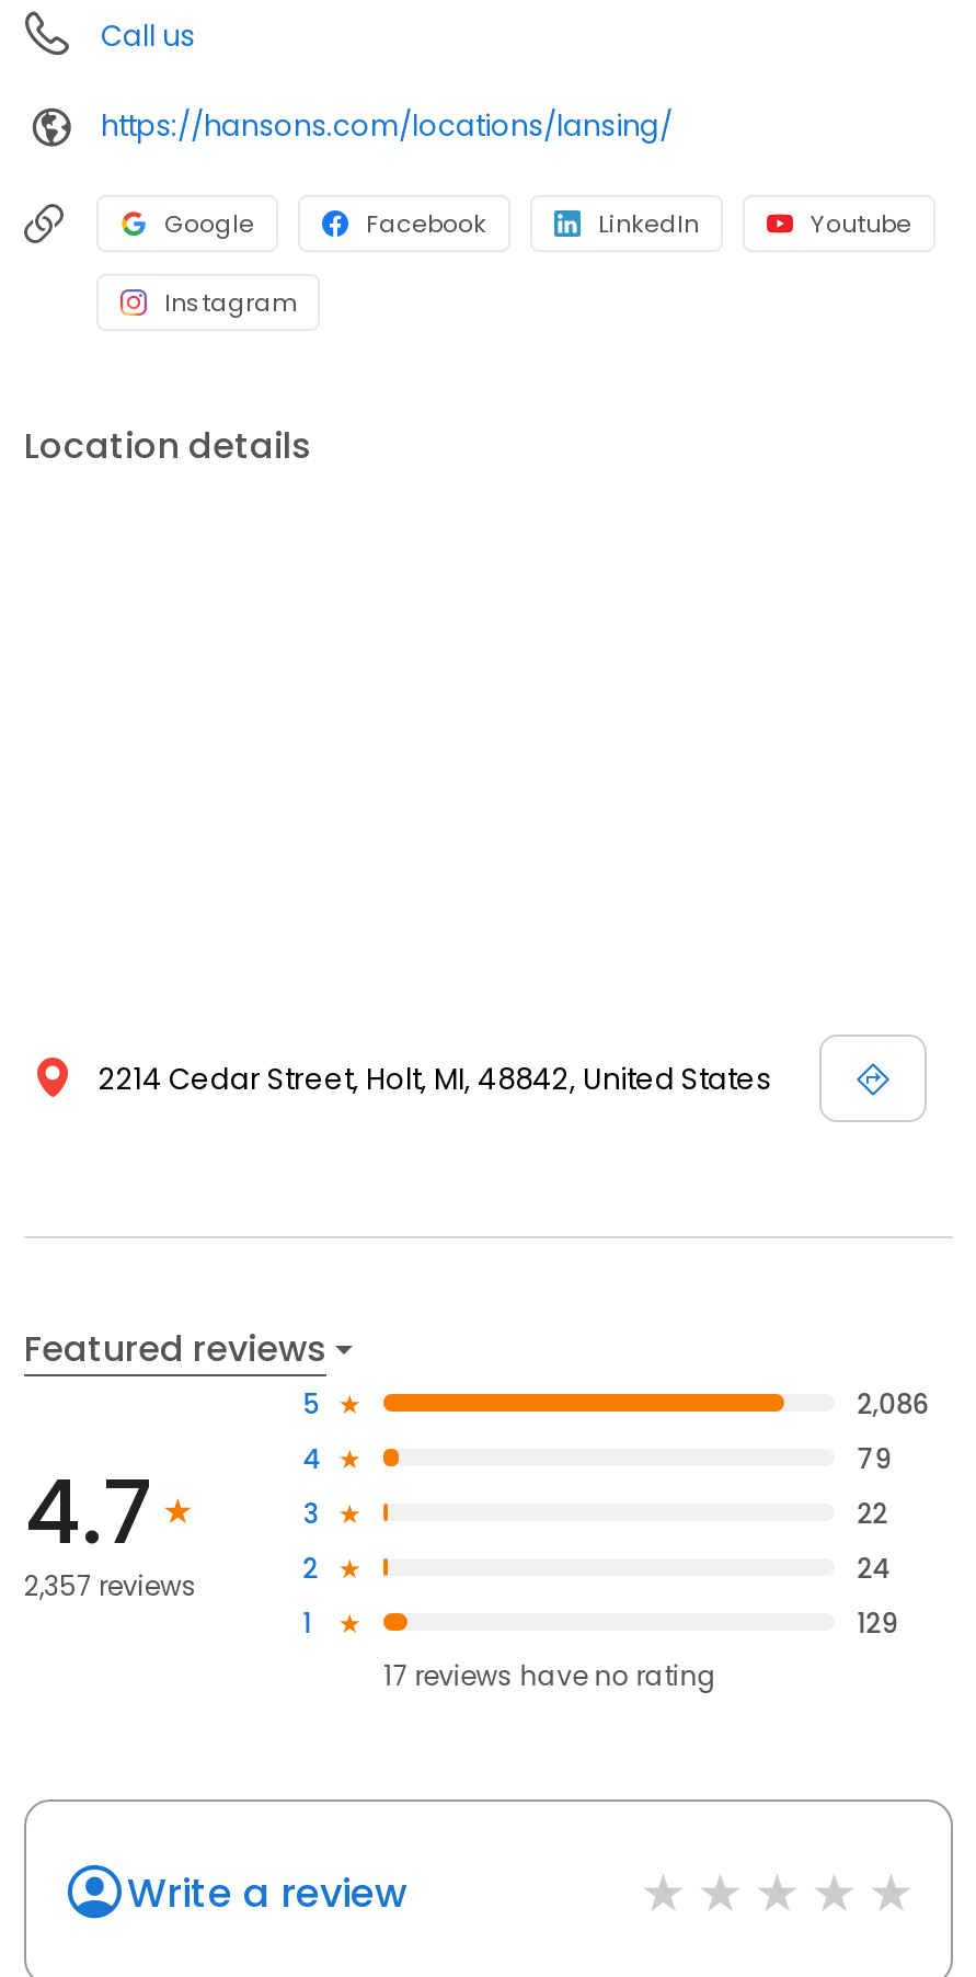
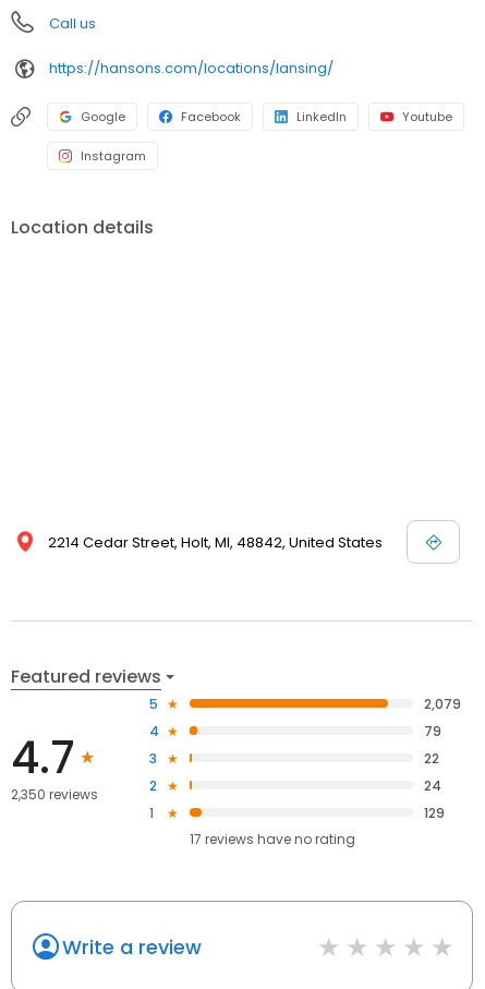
[857,1386,929,1424] 2,086 -> [424,695,461,714] 2,079
[24,1568,197,1605] 2,357 reviews -> [11,786,98,804] 2,350 reviews

